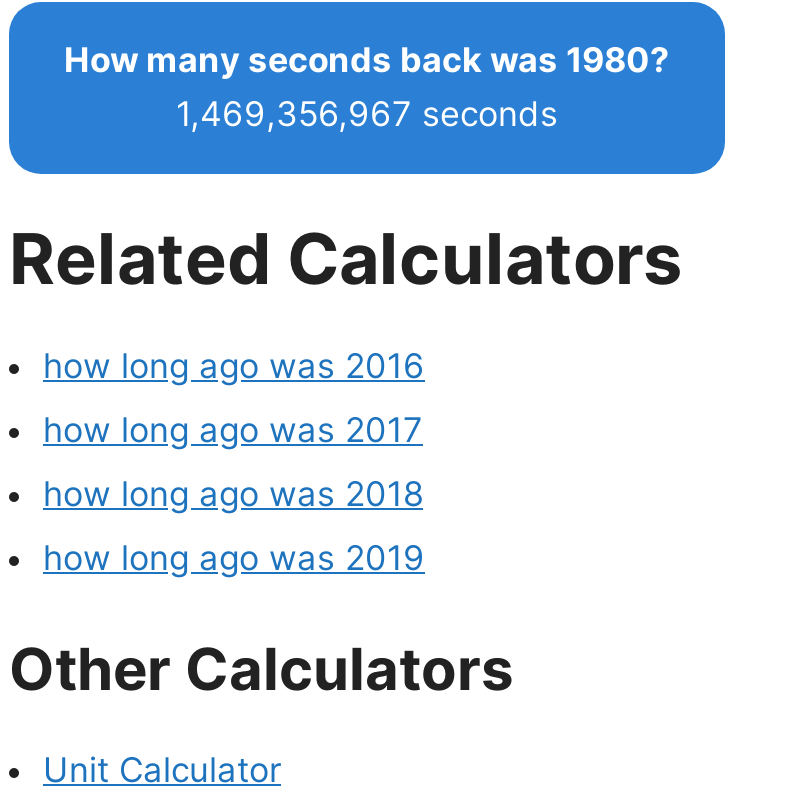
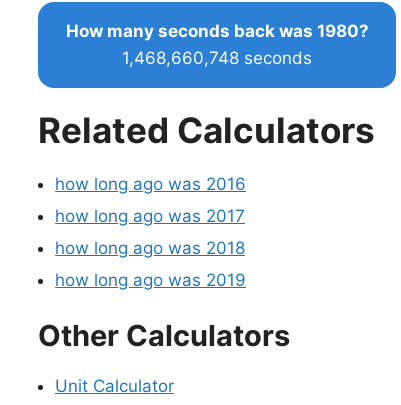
[176,94,558,134] 1,469,356,967 seconds -> [122,48,312,68] 1,468,660,748 seconds

